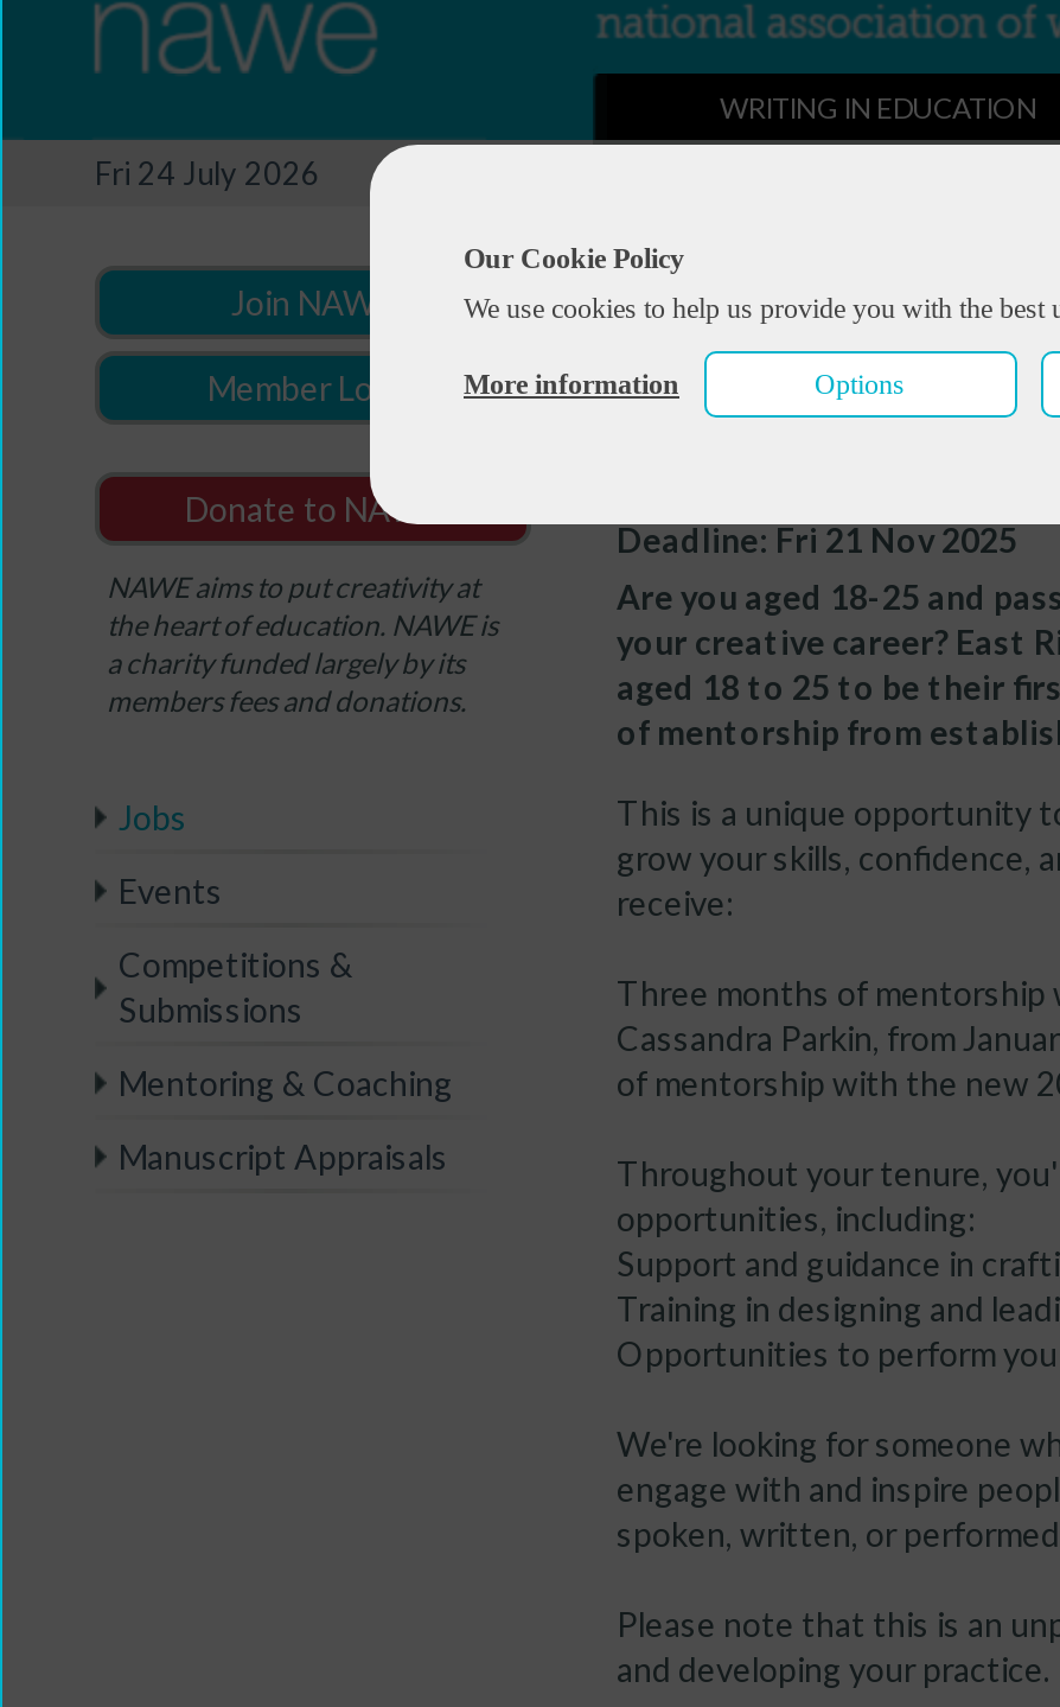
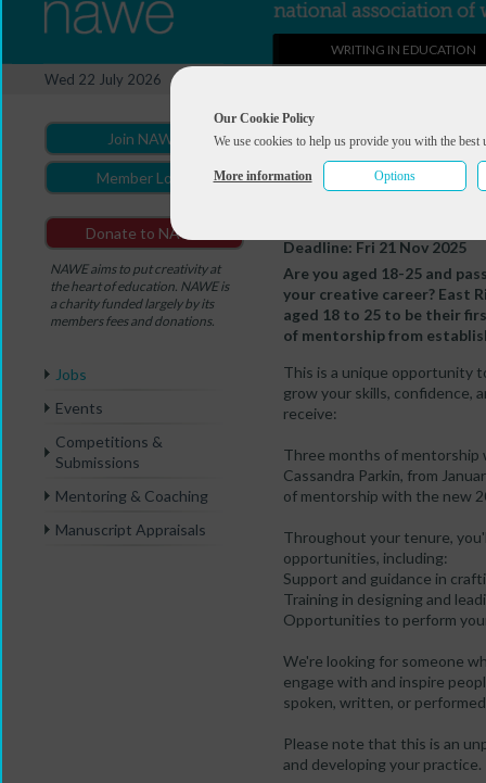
[95,154,320,192] Fri 24 July 2026 -> [44,71,162,88] Wed 22 July 2026

